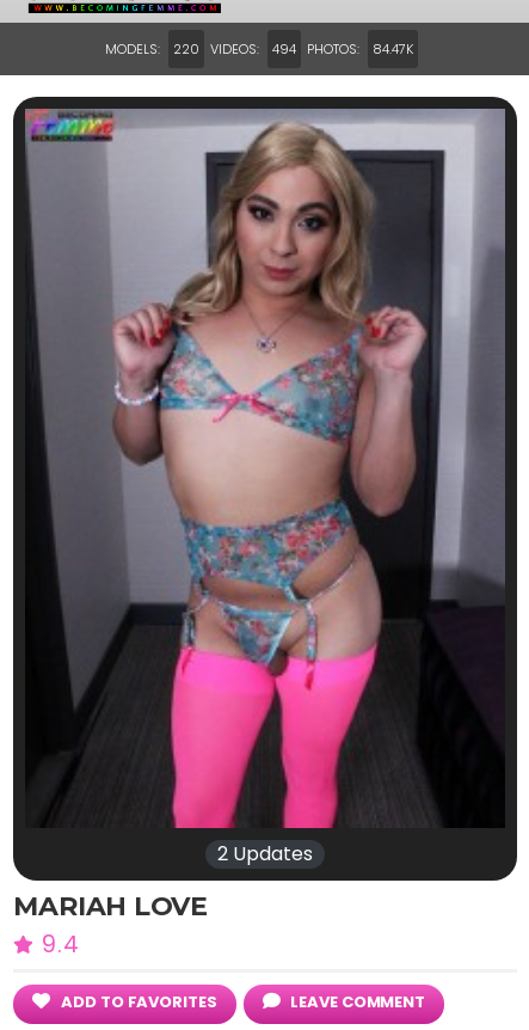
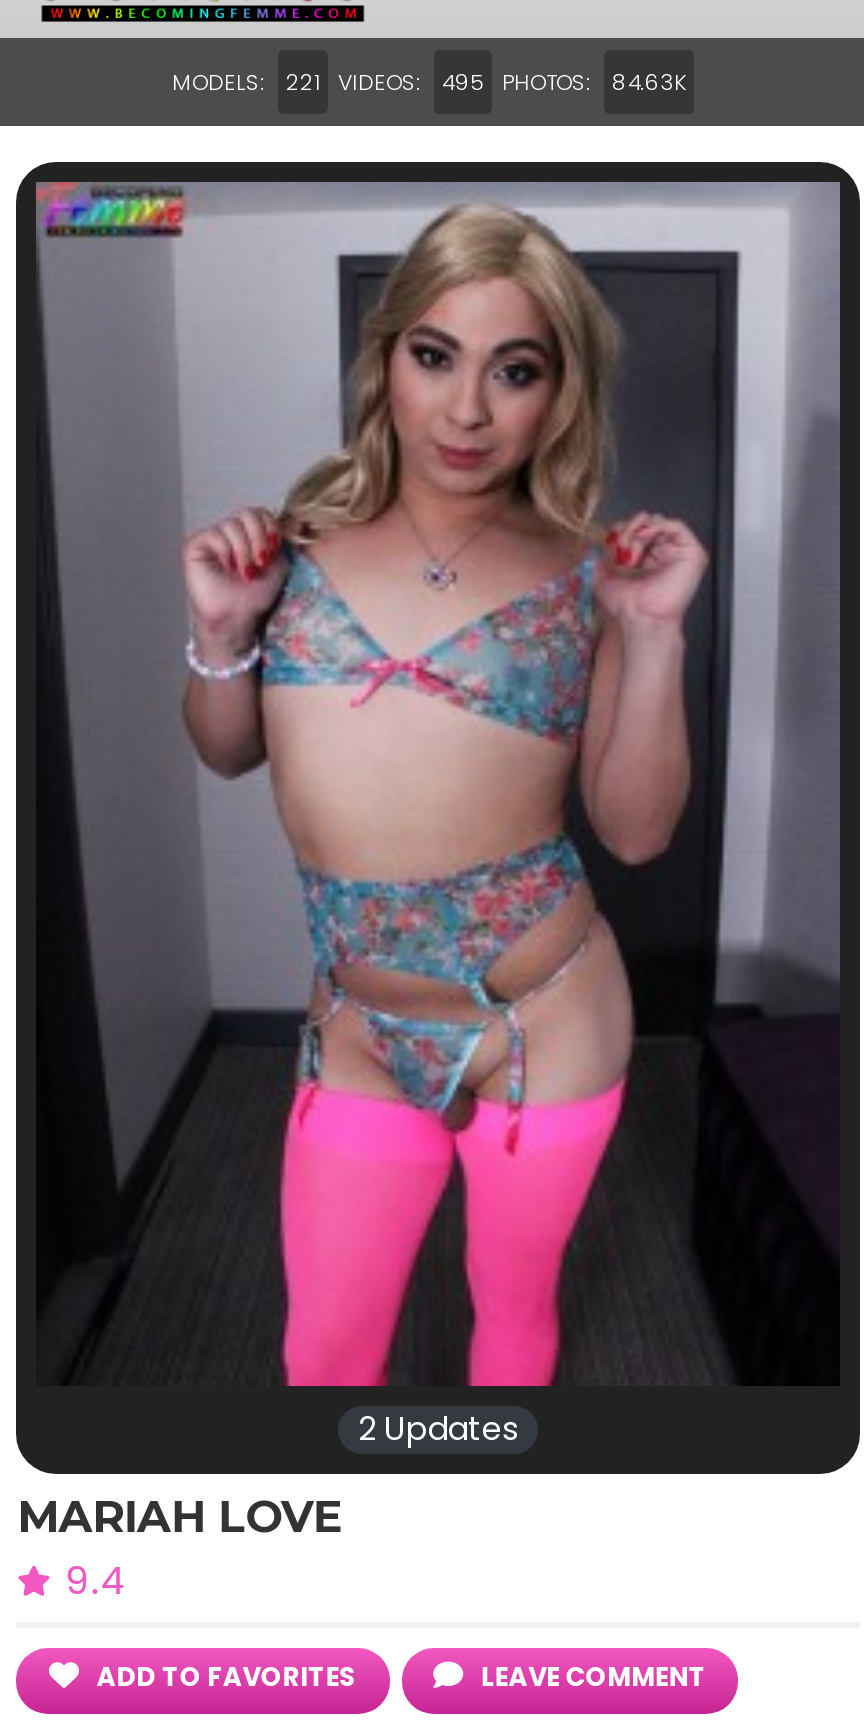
[174,39,414,59] 220 VIDEOS: | 494 PHOTOS: | 84.47K -> [286,65,686,98] 221 VIDEOS: | 495 PHOTOS: | 84.63K

